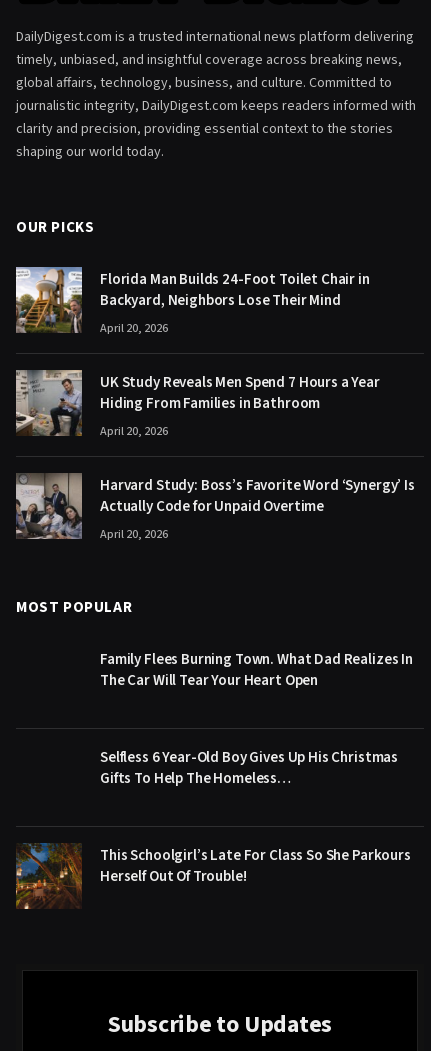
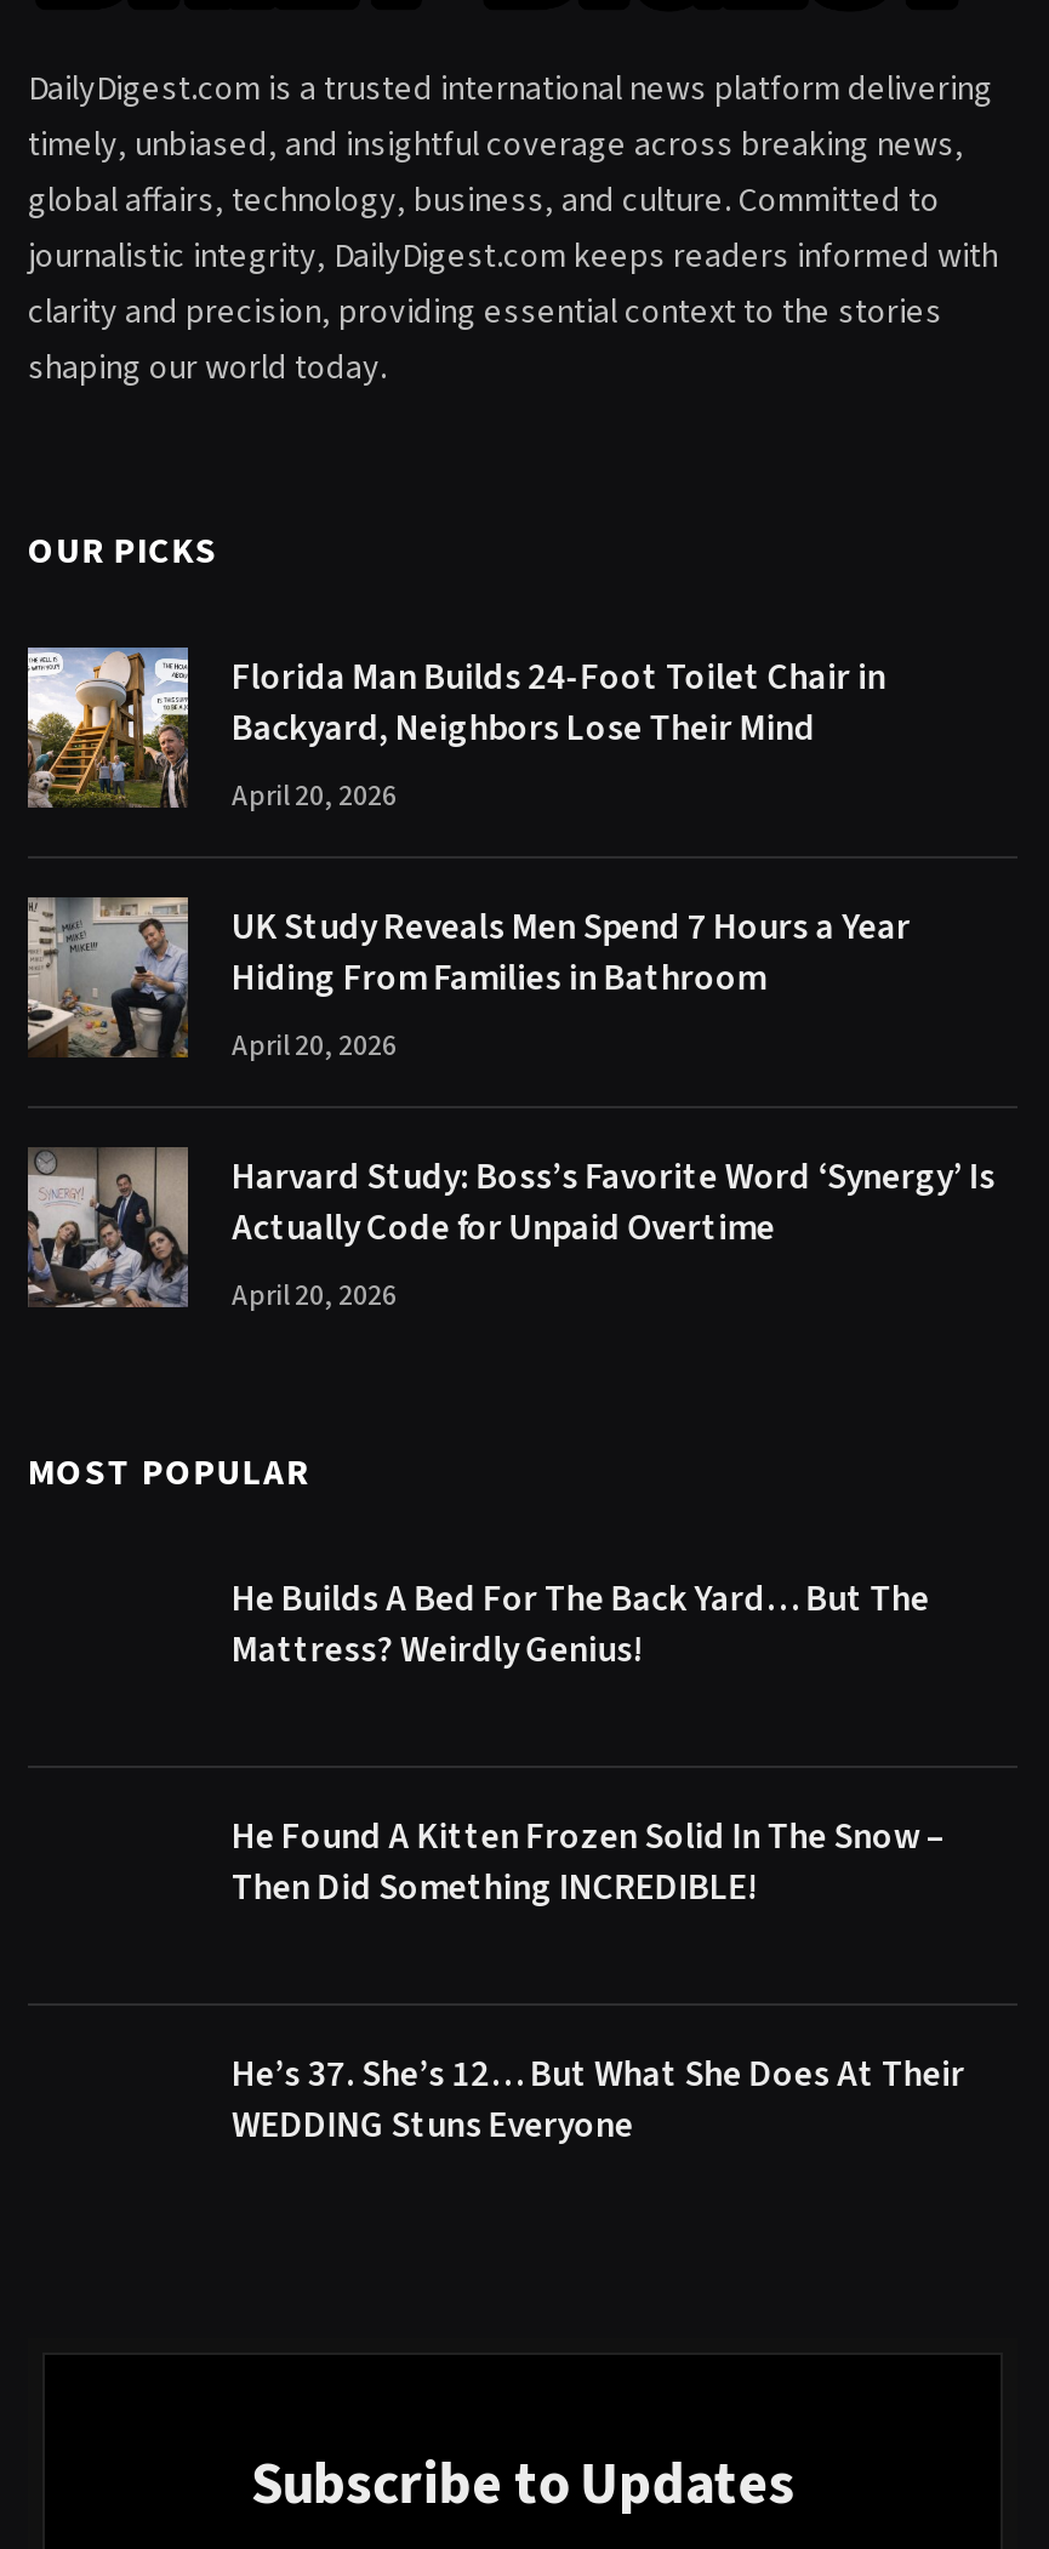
[100,649,413,691] Family Flees Burning Town. What Dad Realizes In | The Car Will Tear Your Heart Open -> [232,1573,929,1675] He Builds A Bed For The Back Yard… But The | Mattress? Weirdly Genius!
[100,747,398,789] Selfless 6 Year-Old Boy Gives Up His Christmas | Gifts To Help The Homeless… -> [232,1811,946,1913] He Found A Kitten Frozen Solid In The Snow – | Then Did Something INCREDIBLE!
[15,842,83,910] [image] -> none
[100,845,411,887] This Schoolgirl’s Late For Class So She Parkours | Herself Out Of Trouble! -> [232,2049,965,2151] He’s 37. She’s 12… But What She Does At Their | WEDDING Stuns Everyone

